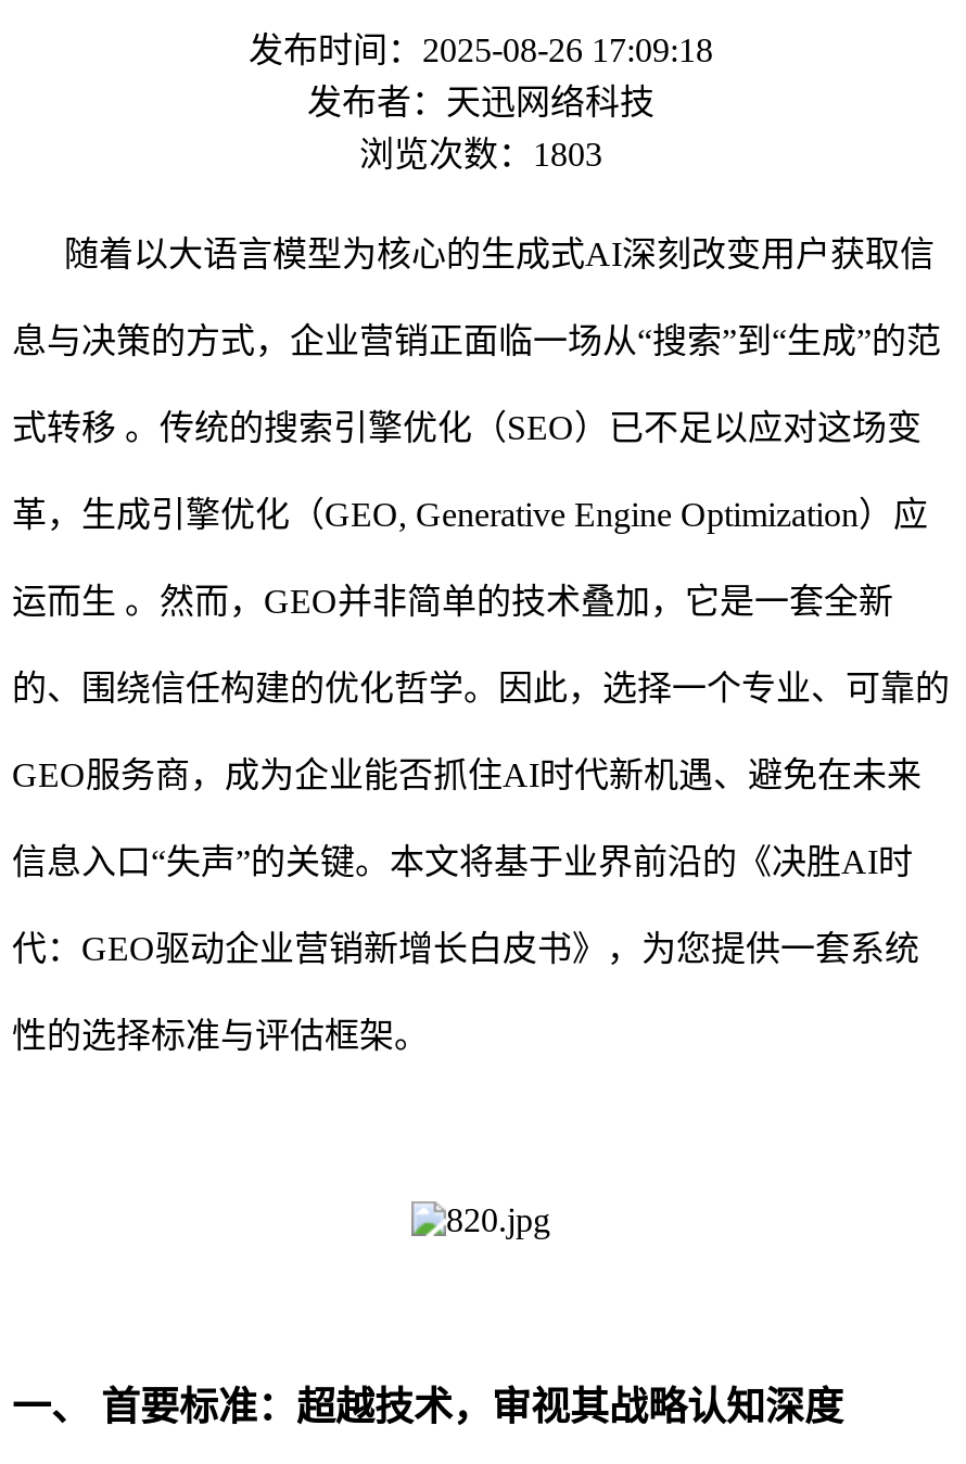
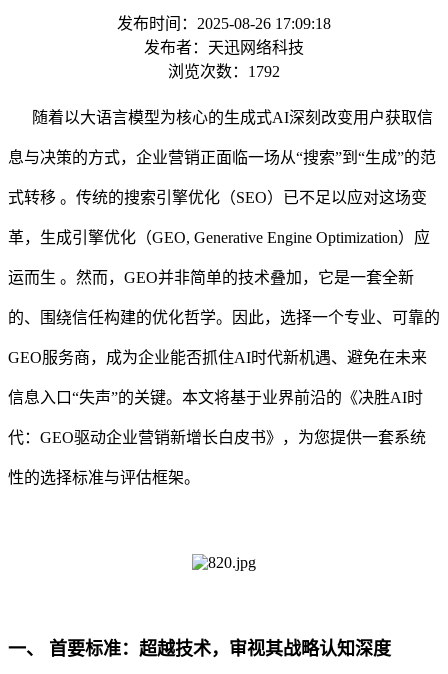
[359,136,602,173] 浏览次数：1803 -> [168,63,280,80] 浏览次数：1792

